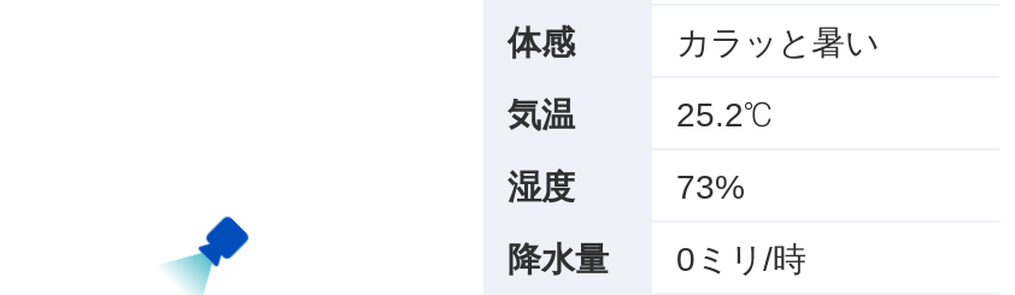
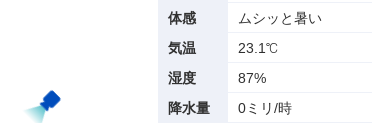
[676,22,879,60] カラッと暑い -> [238,9,322,25] ムシッと暑い
[676,94,773,132] 25.2℃ -> [238,39,278,55] 23.1℃
[676,166,744,205] 73% -> [238,69,266,85] 87%

